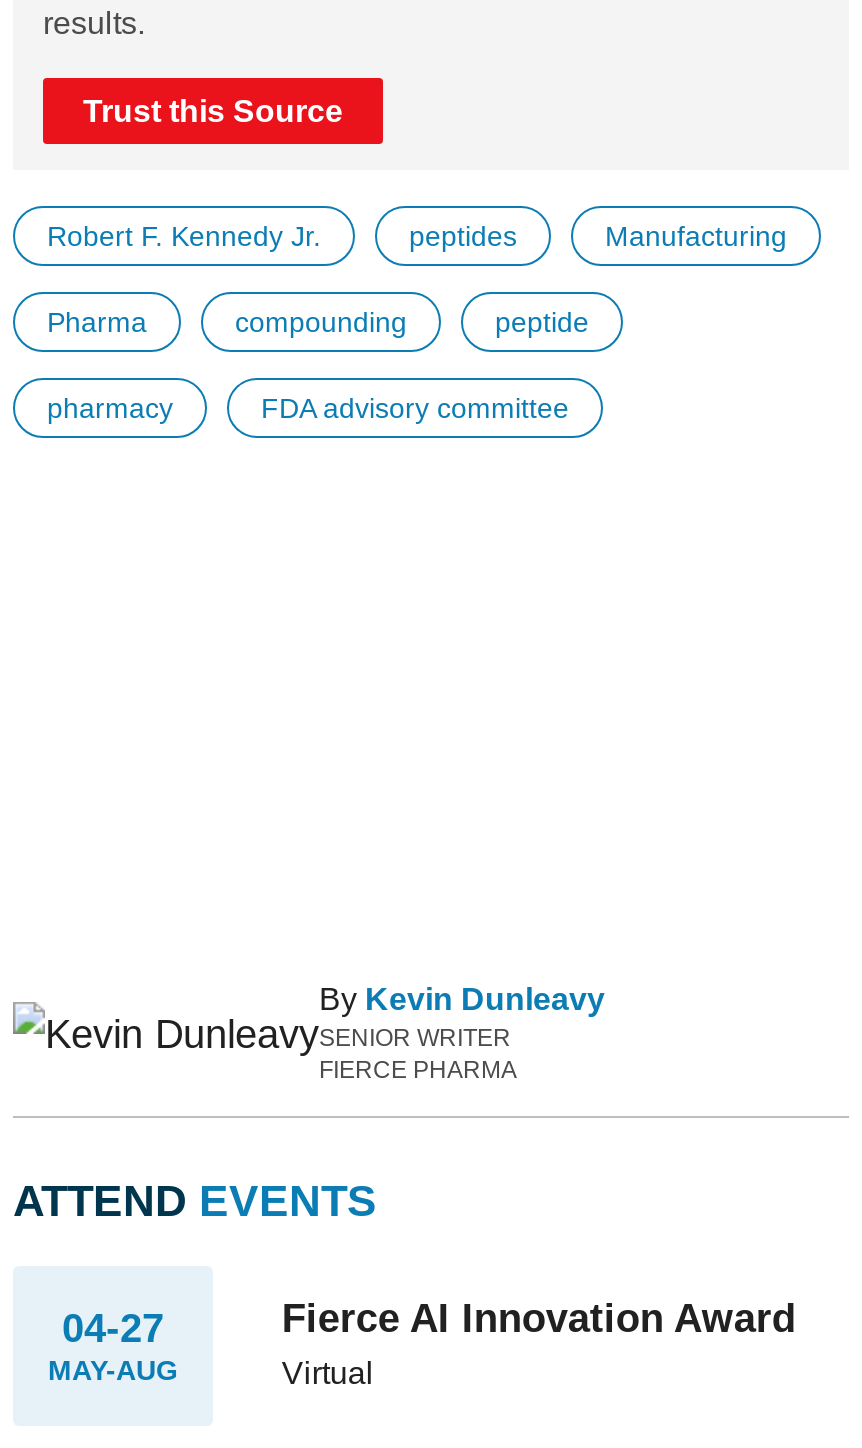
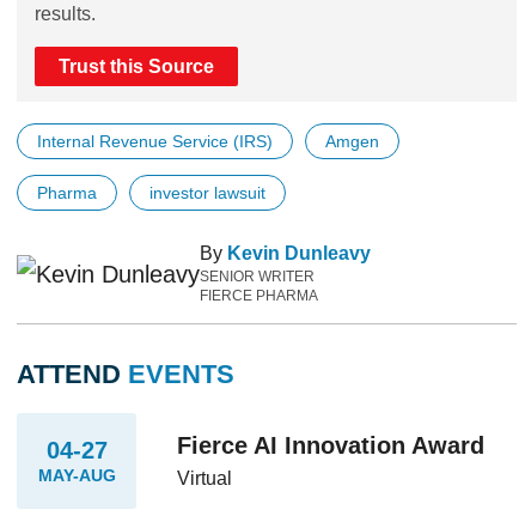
[47,221,787,253] Robert F. Kennedy Jr. | peptides | Manufacturing -> [37,132,379,151] Internal Revenue Service (IRS) | Amgen
[47,307,589,425] compounding | peptide | pharmacy | FDA advisory committee -> [149,184,265,203] investor lawsuit

